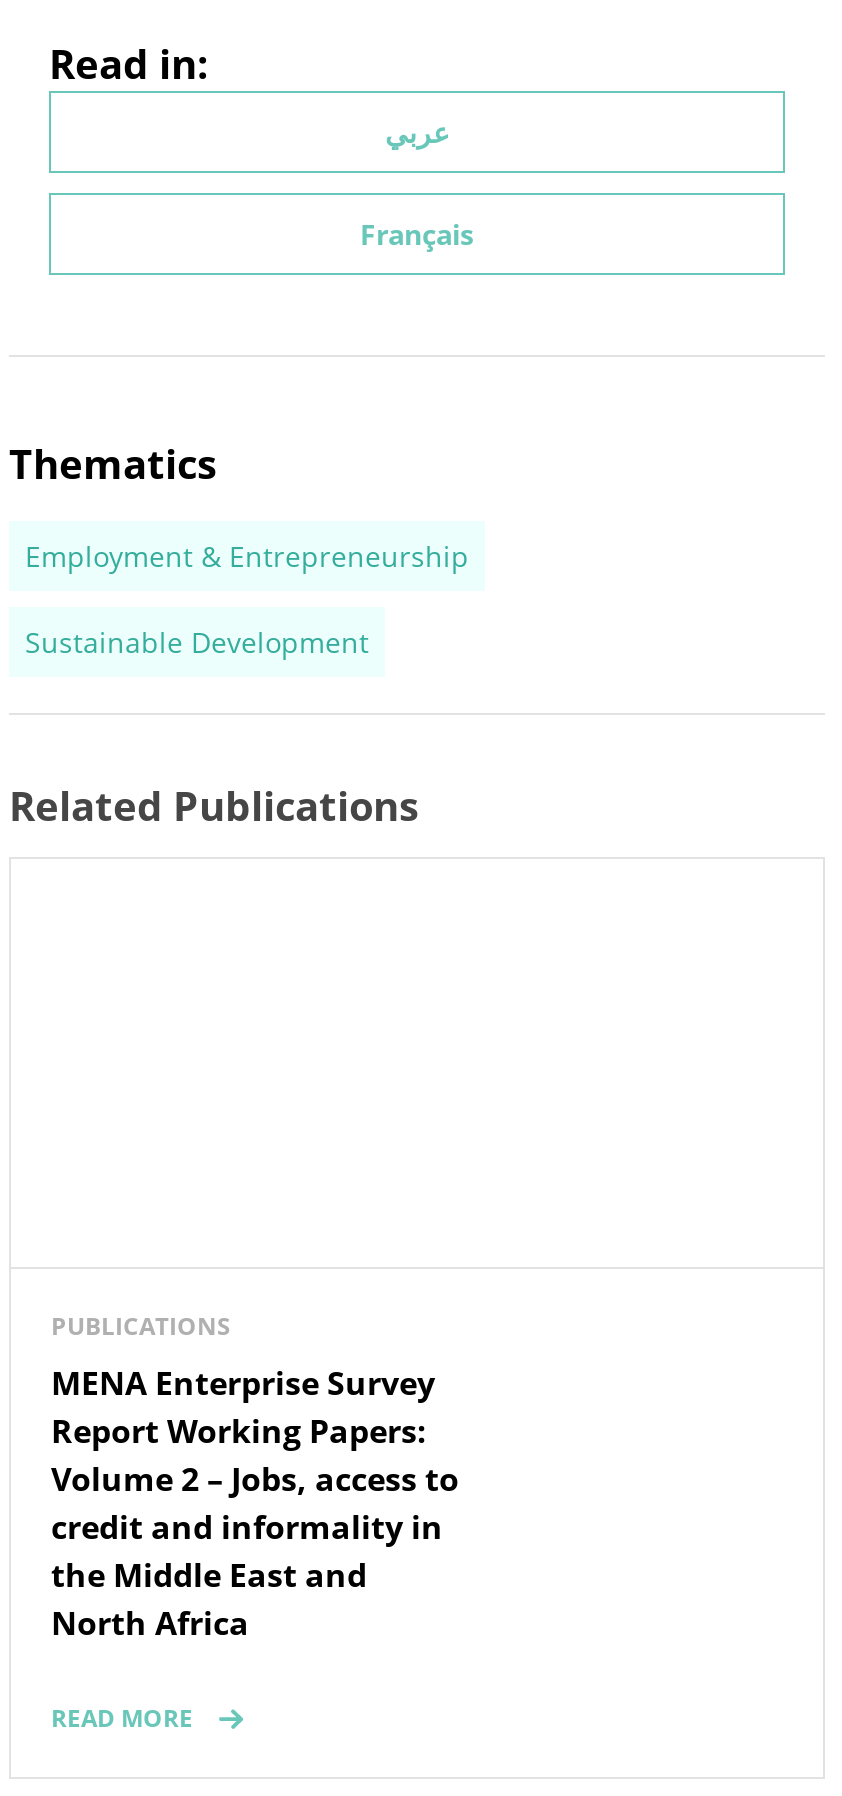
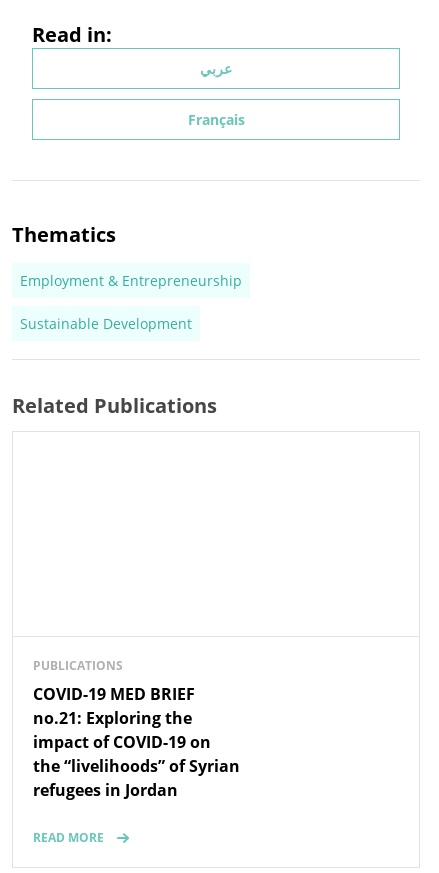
[51,1362,459,1646] MENA Enterprise Survey | Report Working Papers: | Volume 2 – Jobs, access to | credit and informality in | the Middle East and | North Africa -> [33,683,240,801] COVID-19 MED BRIEF | no.21: Exploring the | impact of COVID-19 on | the “livelihoods” of Syrian | refugees in Jordan

